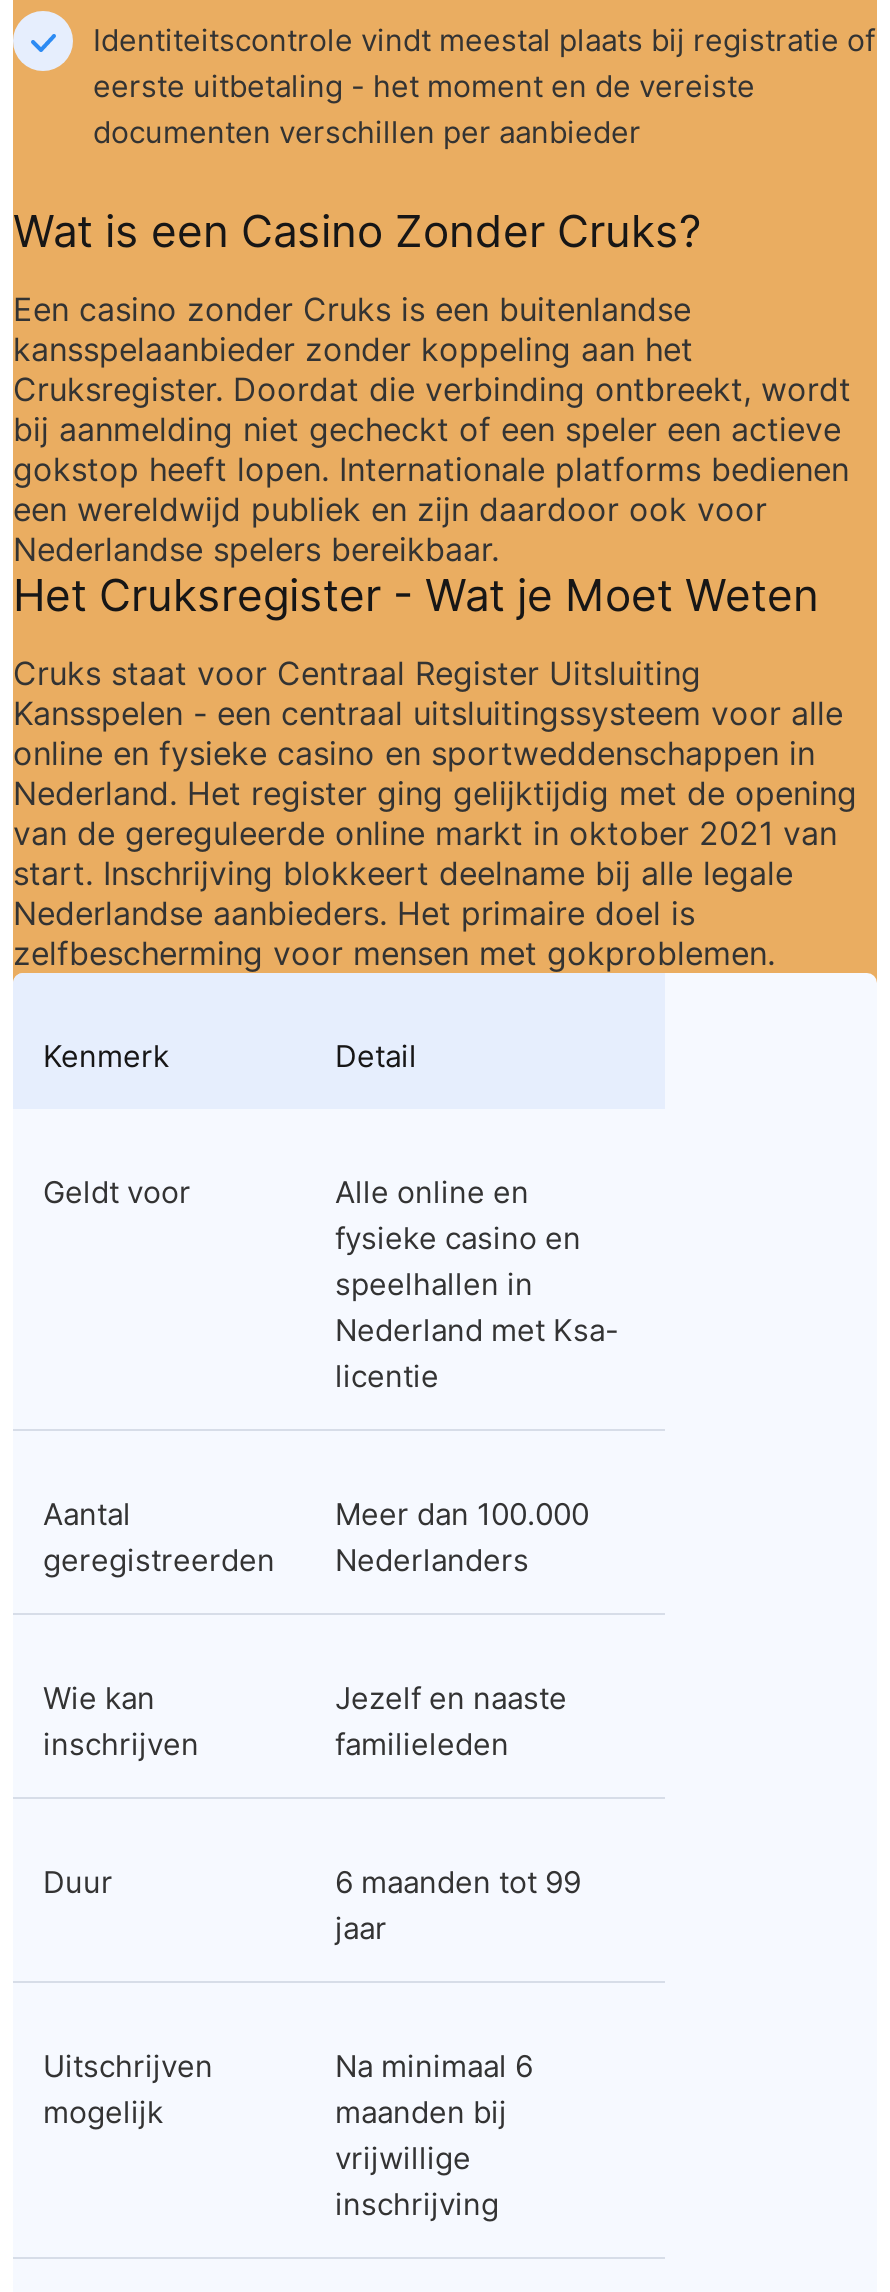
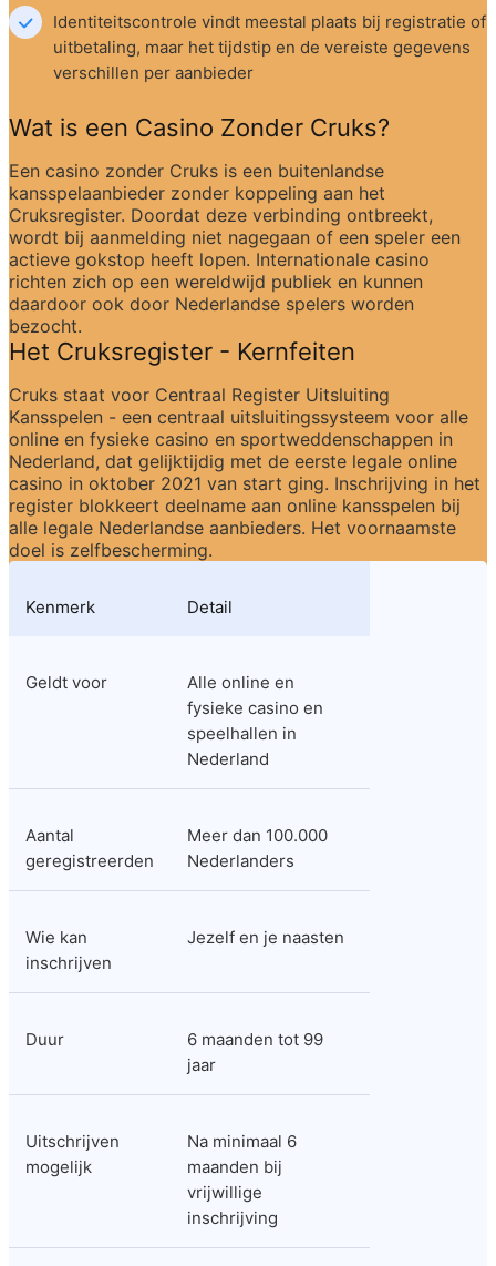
[93,67,755,151] eerste uitbetaling - het moment en de vereiste | documenten verschillen per aanbieder -> [53,37,471,83] uitbetaling, maar het tijdstip en de vereiste gegevens | verschillen per aanbieder
[13,369,851,621] Cruksregister. Doordat die verbinding ontbreekt, wordt | bij aanmelding niet gecheckt of een speler een actieve | gokstop heeft lopen. Internationale platforms bedienen | een wereldwijd publiek en zijn daardoor ook voor | Nederlandse spelers bereikbaar. | Het Cruksregister - Wat je Moet Weten -> [9,204,461,366] Cruksregister. Doordat deze verbinding ontbreekt, | wordt bij aanmelding niet nagegaan of een speler een | actieve gokstop heeft lopen. Internationale casino | richten zich op een wereldwijd publiek en kunnen | daardoor ook door Nederlandse spelers worden | bezocht. | Het Cruksregister - Kernfeiten
moved [13,653,843,773] -> [9,384,468,450]: Cruks staat voor Centraal Register Uitsluiting | Kansspelen - een centraal uitsluitingssysteem voor alle | online en fysieke casino en sportweddenschappen in
[13,773,857,973] Nederland. Het register ging gelijktijdig met de opening | van de gereguleerde online markt in oktober 2021 van | start. Inschrijving blokkeert deelname bij alle legale | Nederlandse aanbieders. Het primaire doel is | zelfbescherming voor mensen met gokproblemen. -> [9,450,480,561] Nederland, dat gelijktijdig met de eerste legale online | casino in oktober 2021 van start ging. Inschrijving in het | register blokkeert deelname aan online kansspelen bij | alle legale Nederlandse aanbieders. Het voornaamste | doel is zelfbescherming.
moved [43,1037,581,1303] -> [25,596,323,744]: Kenmerk | Detail | Geldt voor | Alle online en | fysieke casino en | speelhallen in
[335,1311,619,1395] Nederland met Ksa- | licentie -> [187,748,269,769] Nederland
[335,1679,567,1763] Jezelf en naaste | familieleden -> [187,927,344,948] Jezelf en je naasten

